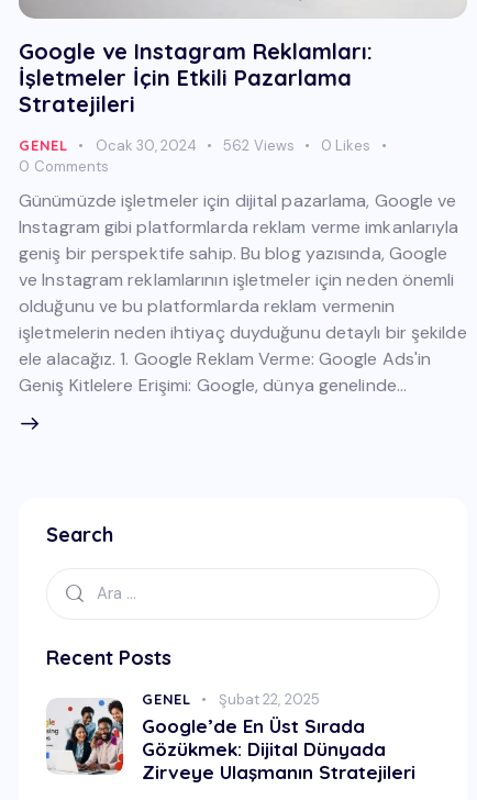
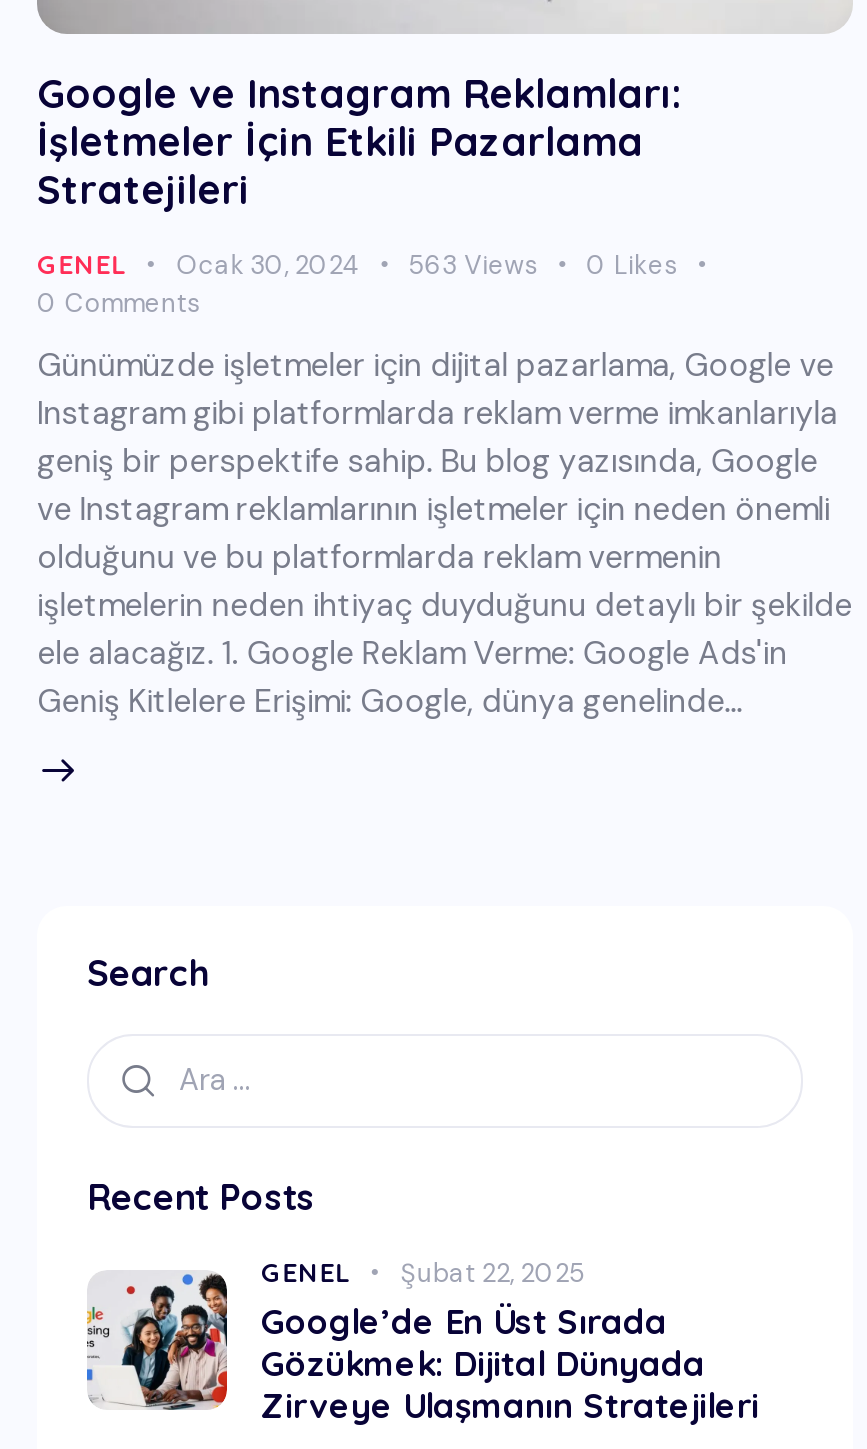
[223,136,294,155] 562 Views -> [408,248,538,282] 563 Views

